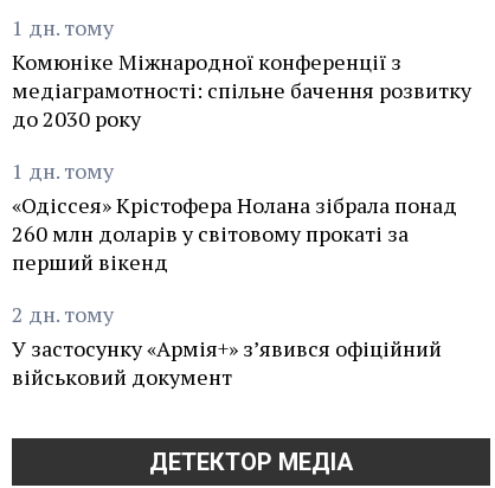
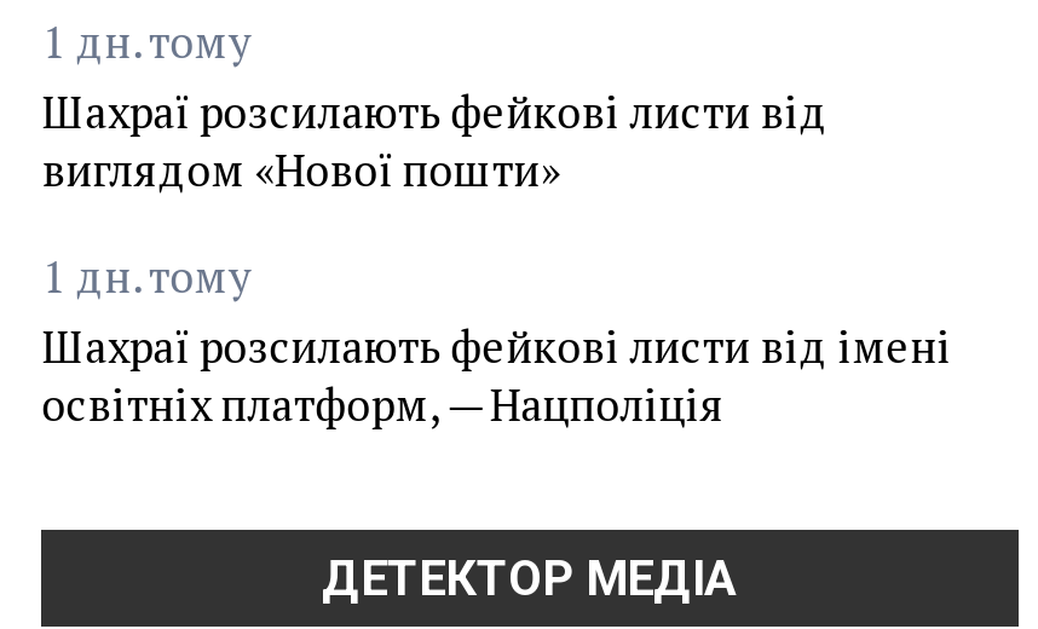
[12,48,472,133] Комюніке Міжнародної конференції з | медіаграмотності: спільне бачення розвитку | до 2030 року -> [42,83,828,199] Шахраї розсилають фейкові листи від | виглядом «Нової пошти»
[12,191,458,391] «Одіссея» Крістофера Нолана зібрала понад | 260 млн доларів у світовому прокаті за | перший вікенд | 2 дн. тому | У застосунку «Армія+» зʼявився офіційний | військовий документ -> [42,317,952,434] Шахраї розсилають фейкові листи від імені | освітніх платформ, — Нацполіція

